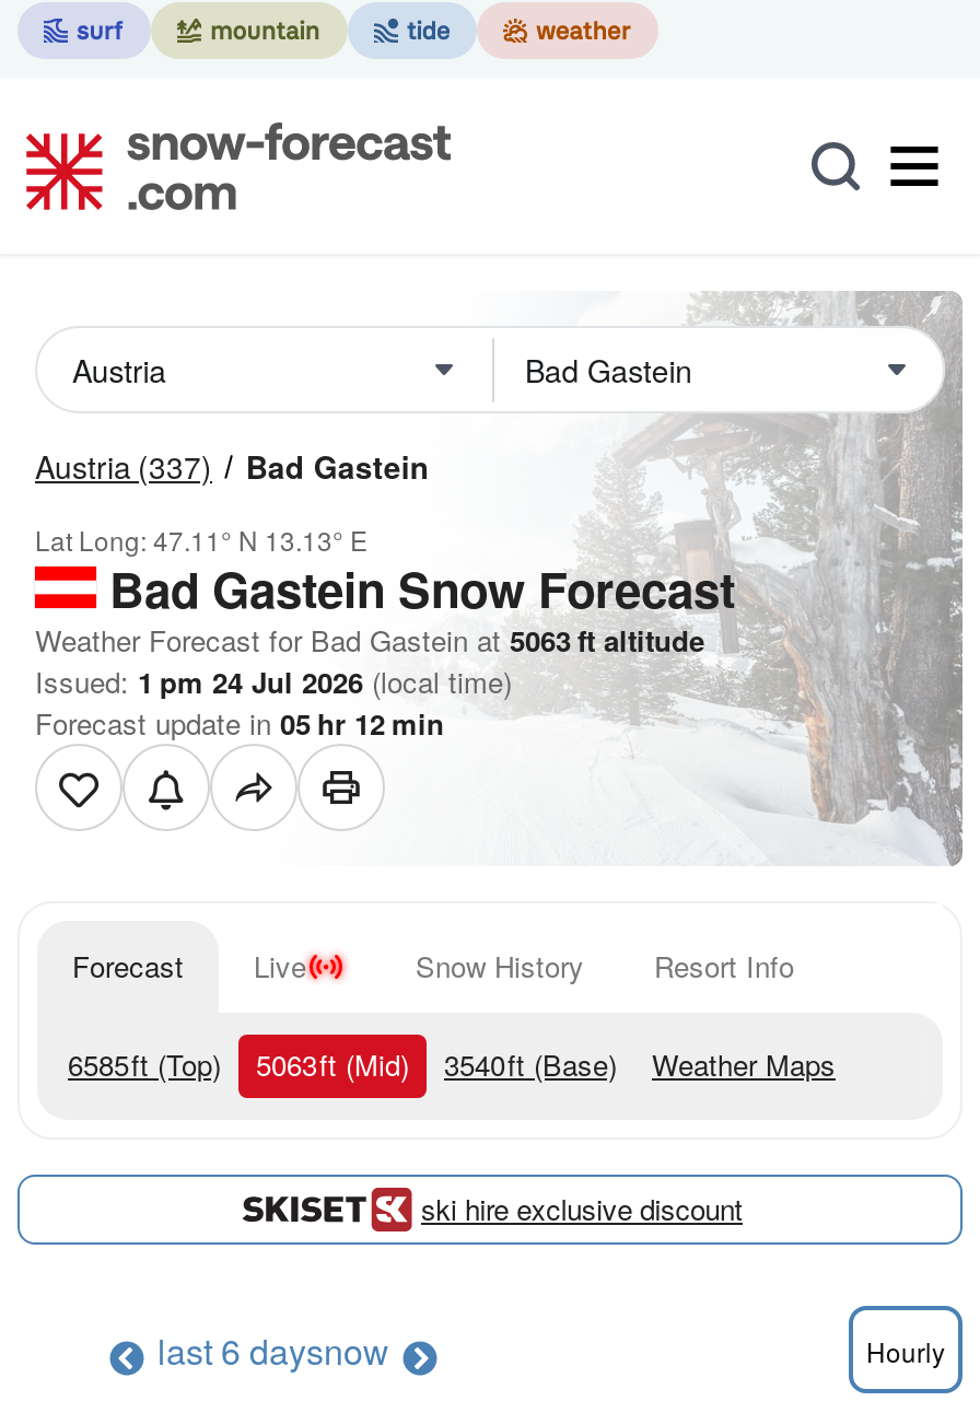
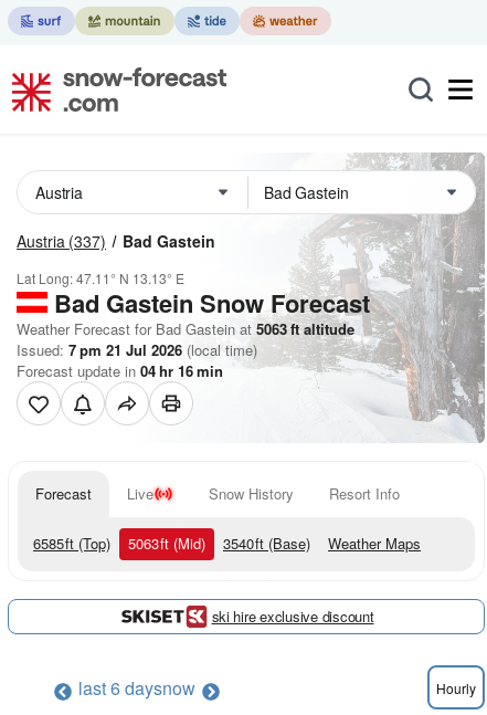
[35,661,512,702] Issued: 1 pm 24 Jul 2026 (local time) -> [17,339,257,360] Issued: 7 pm 21 Jul 2026 (local time)
[35,702,444,744] Forecast update in 05 hr 12 min -> [17,360,223,381] Forecast update in 04 hr 16 min

